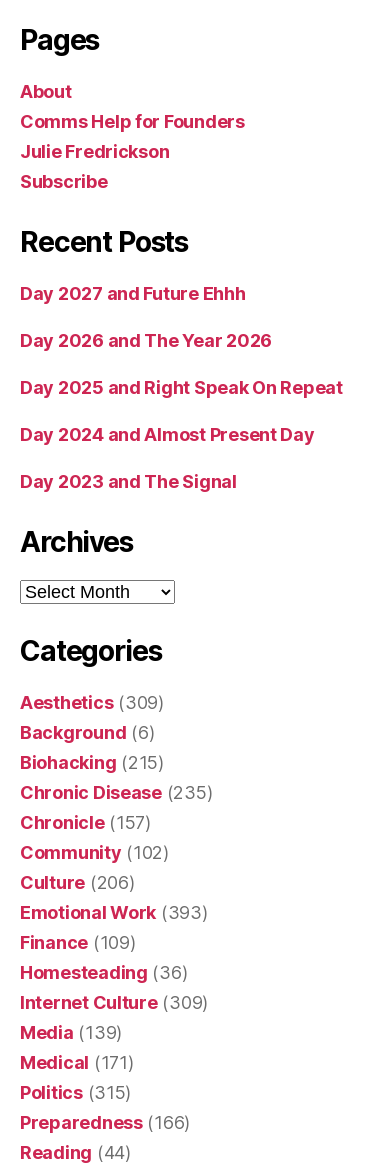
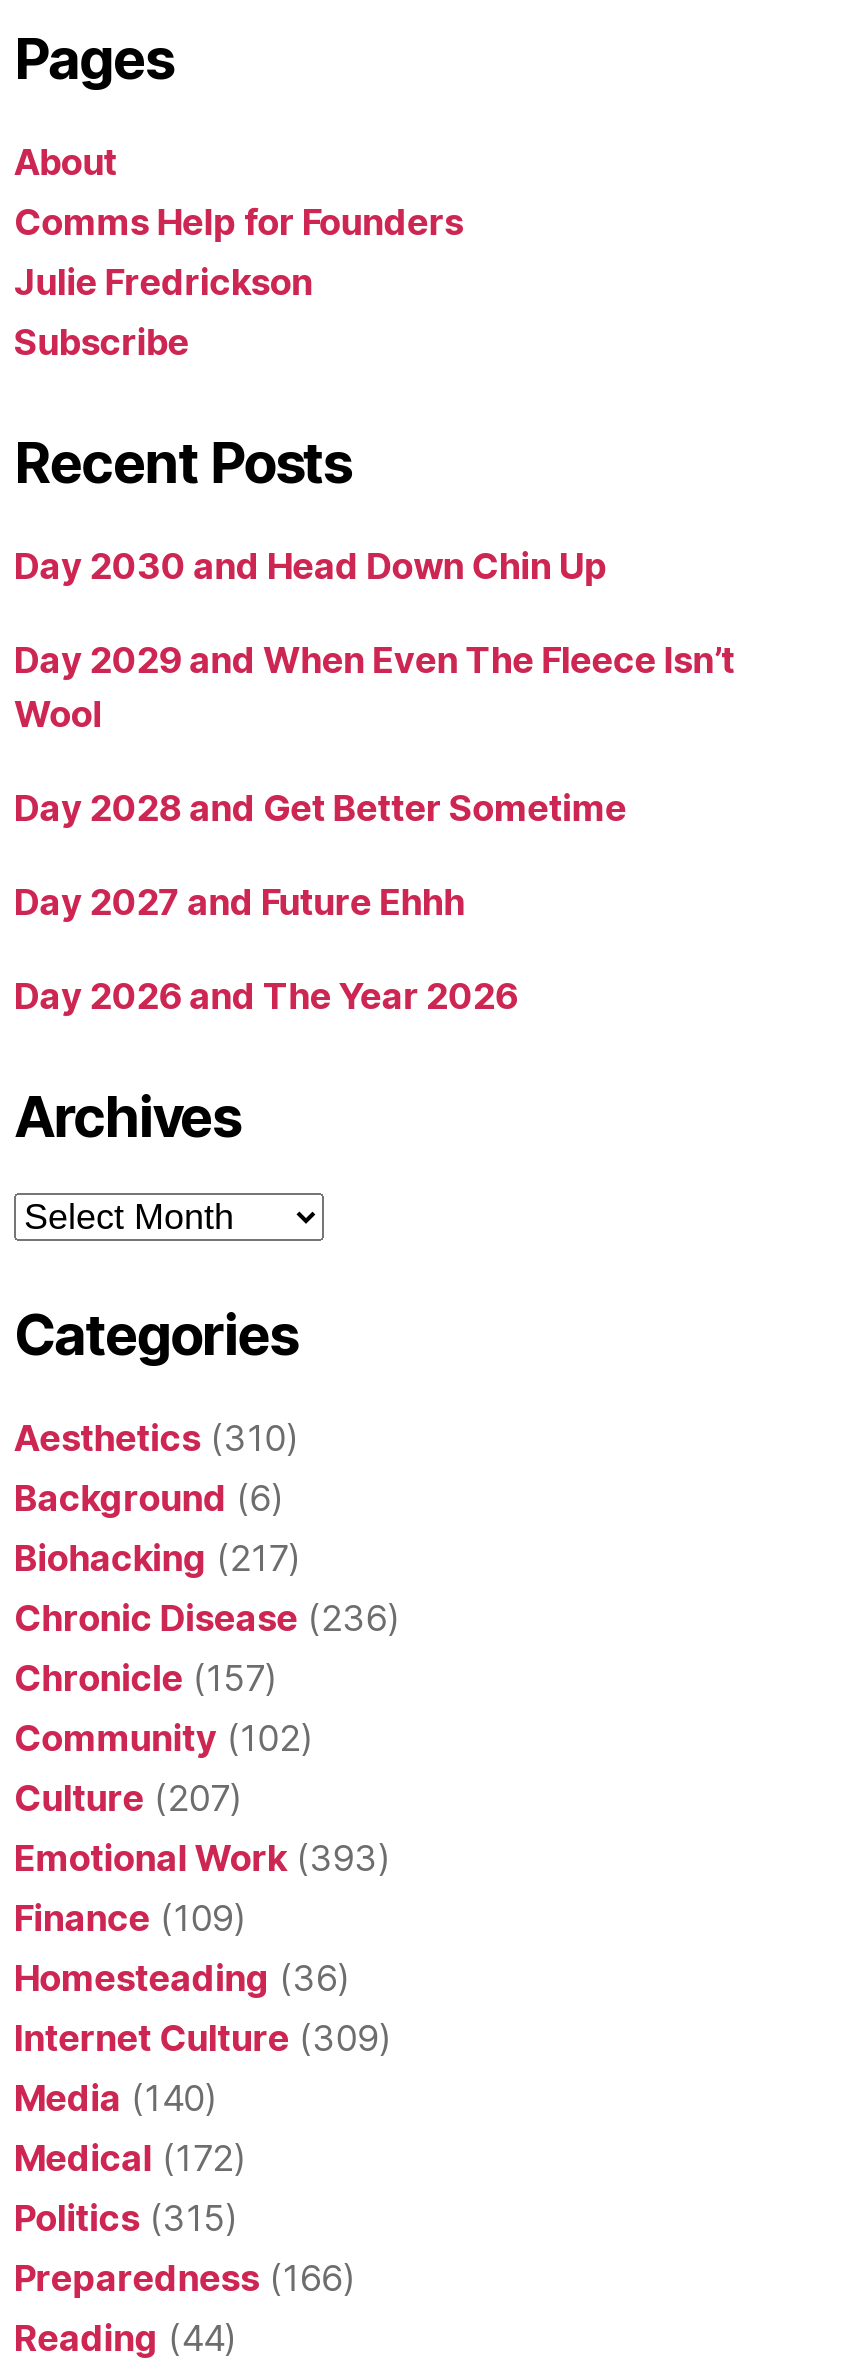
none -> [14,544,735,828] Day 2030 and Head Down Chin Up | Day 2029 and When Even The Fleece Isn’t | Wool | Day 2028 and Get Better Sometime
moved [20,282,272,350] -> [14,880,518,1016]: Day 2027 and Future Ehhh | Day 2026 and The Year 2026
[20,376,343,491] Day 2025 and Right Speak On Repeat | Day 2024 and Almost Present Day | Day 2023 and The Signal -> none
[20,691,164,712] Aesthetics (309) -> [14,1416,297,1458] Aesthetics (310)
[20,751,164,772] Biohacking (215) -> [14,1536,299,1578] Biohacking (217)
[20,781,212,802] Chronic Disease (235) -> [14,1596,399,1638] Chronic Disease (236)
[20,871,134,892] Culture (206) -> [14,1776,241,1818] Culture (207)
[20,1021,122,1042] Media (139) -> [14,2076,216,2118] Media (140)
[20,1051,133,1072] Medical (171) -> [14,2136,245,2178] Medical (172)

